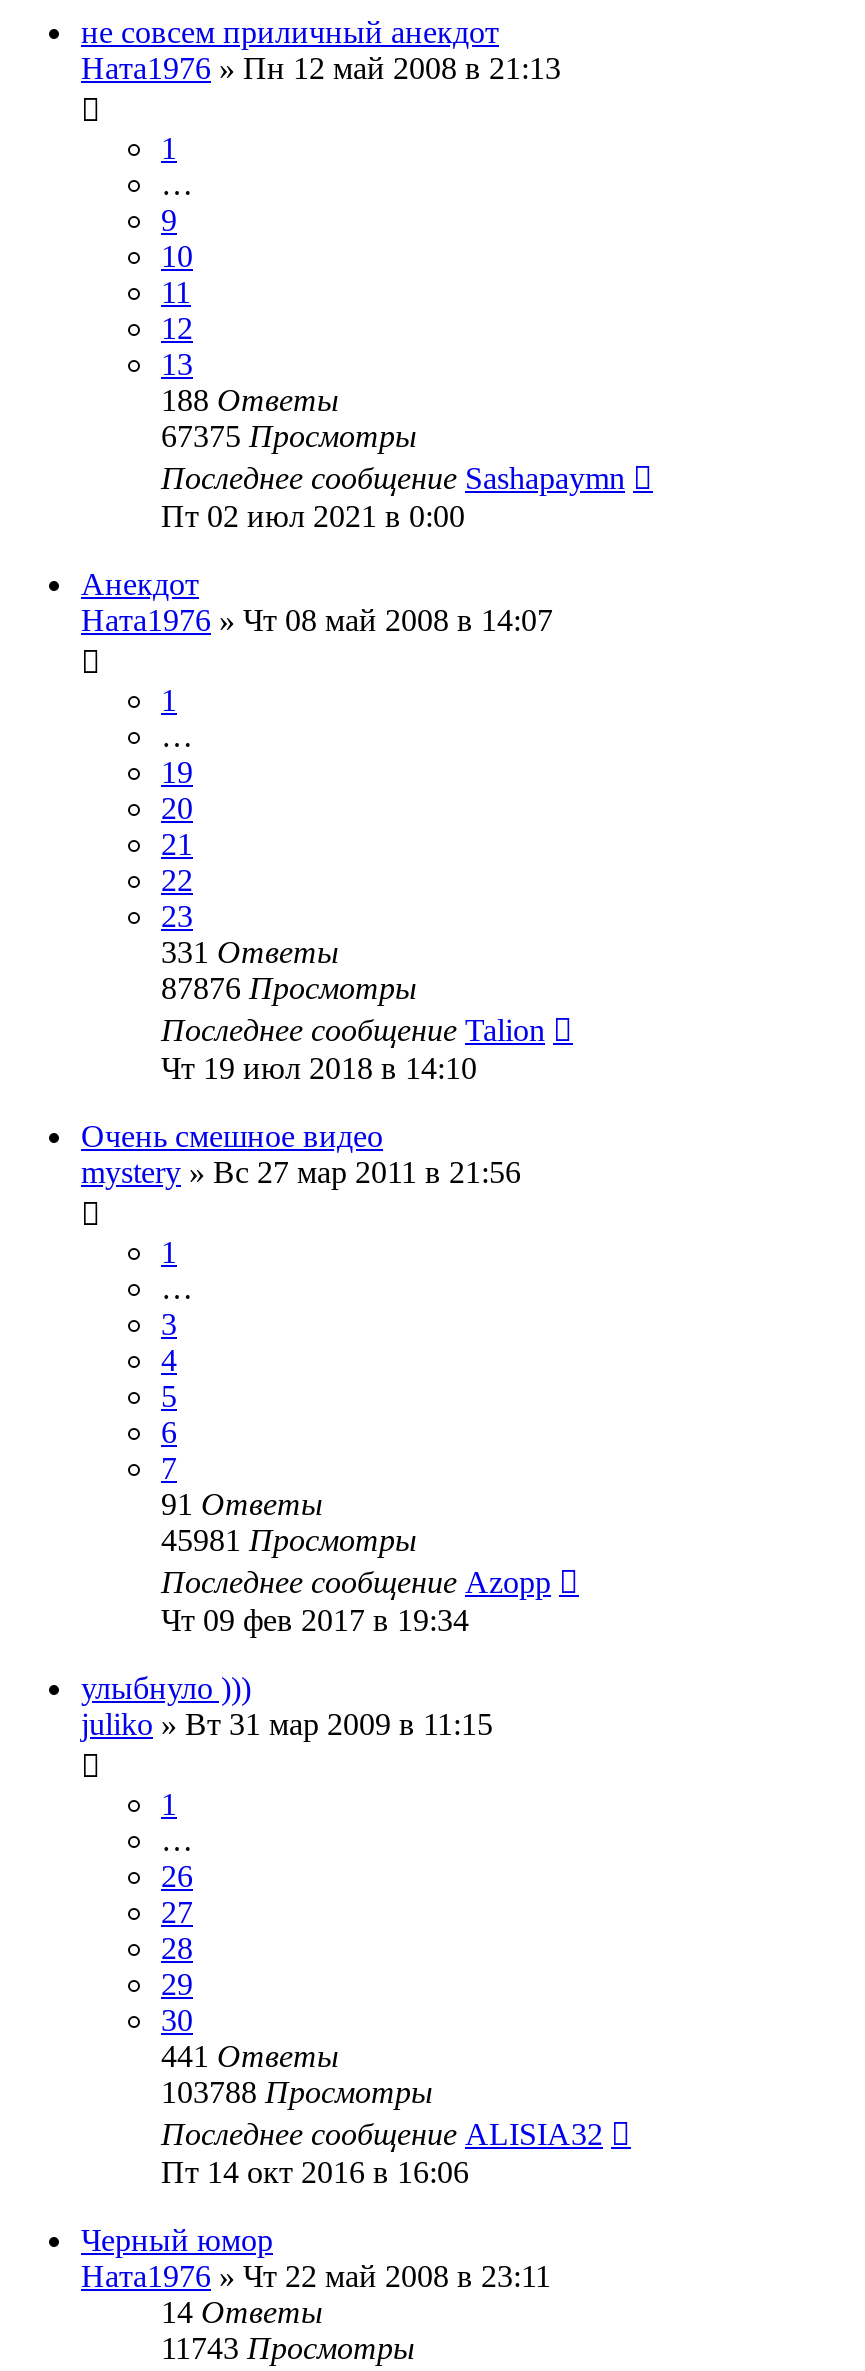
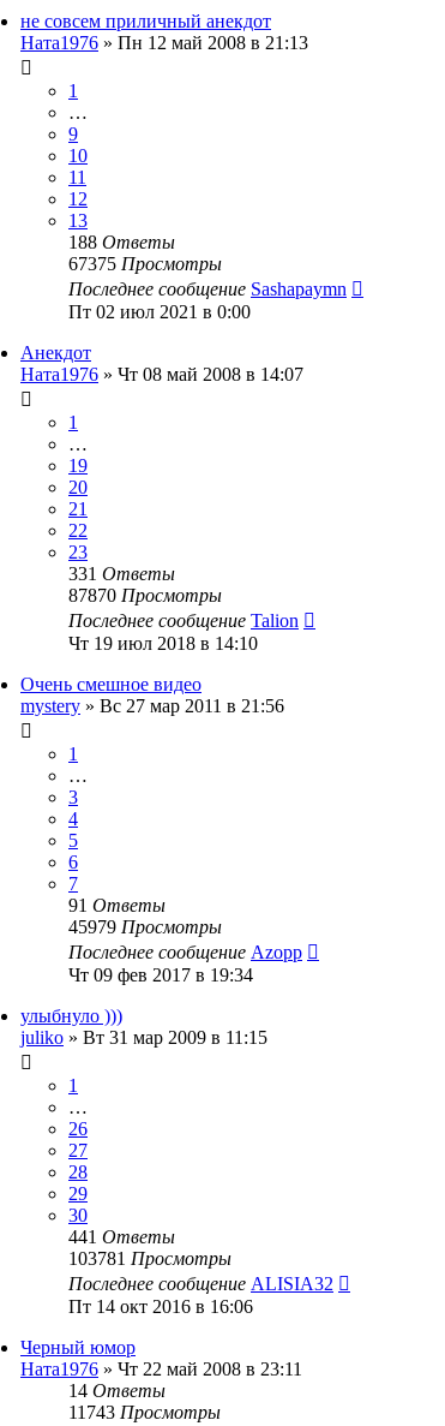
[161,971,417,1005] 87876 Просмотры -> [68,585,222,605] 87870 Просмотры
[161,1523,417,1557] 45981 Просмотры -> [68,917,222,937] 45979 Просмотры
[161,2075,433,2109] 103788 Просмотры -> [68,1248,231,1269] 103781 Просмотры

